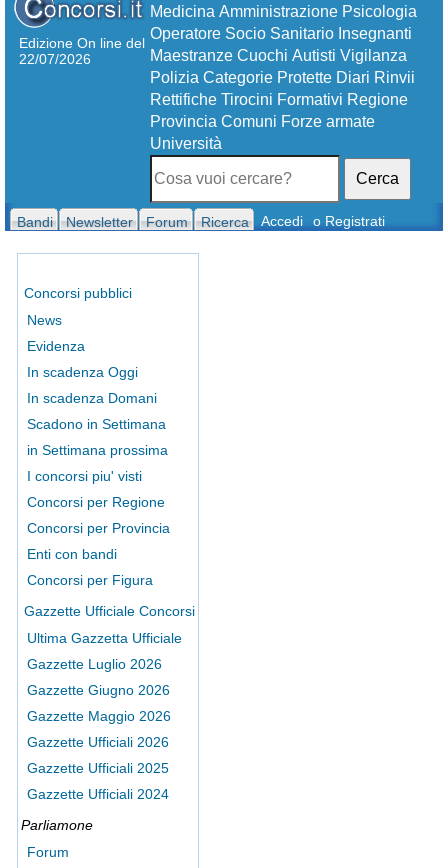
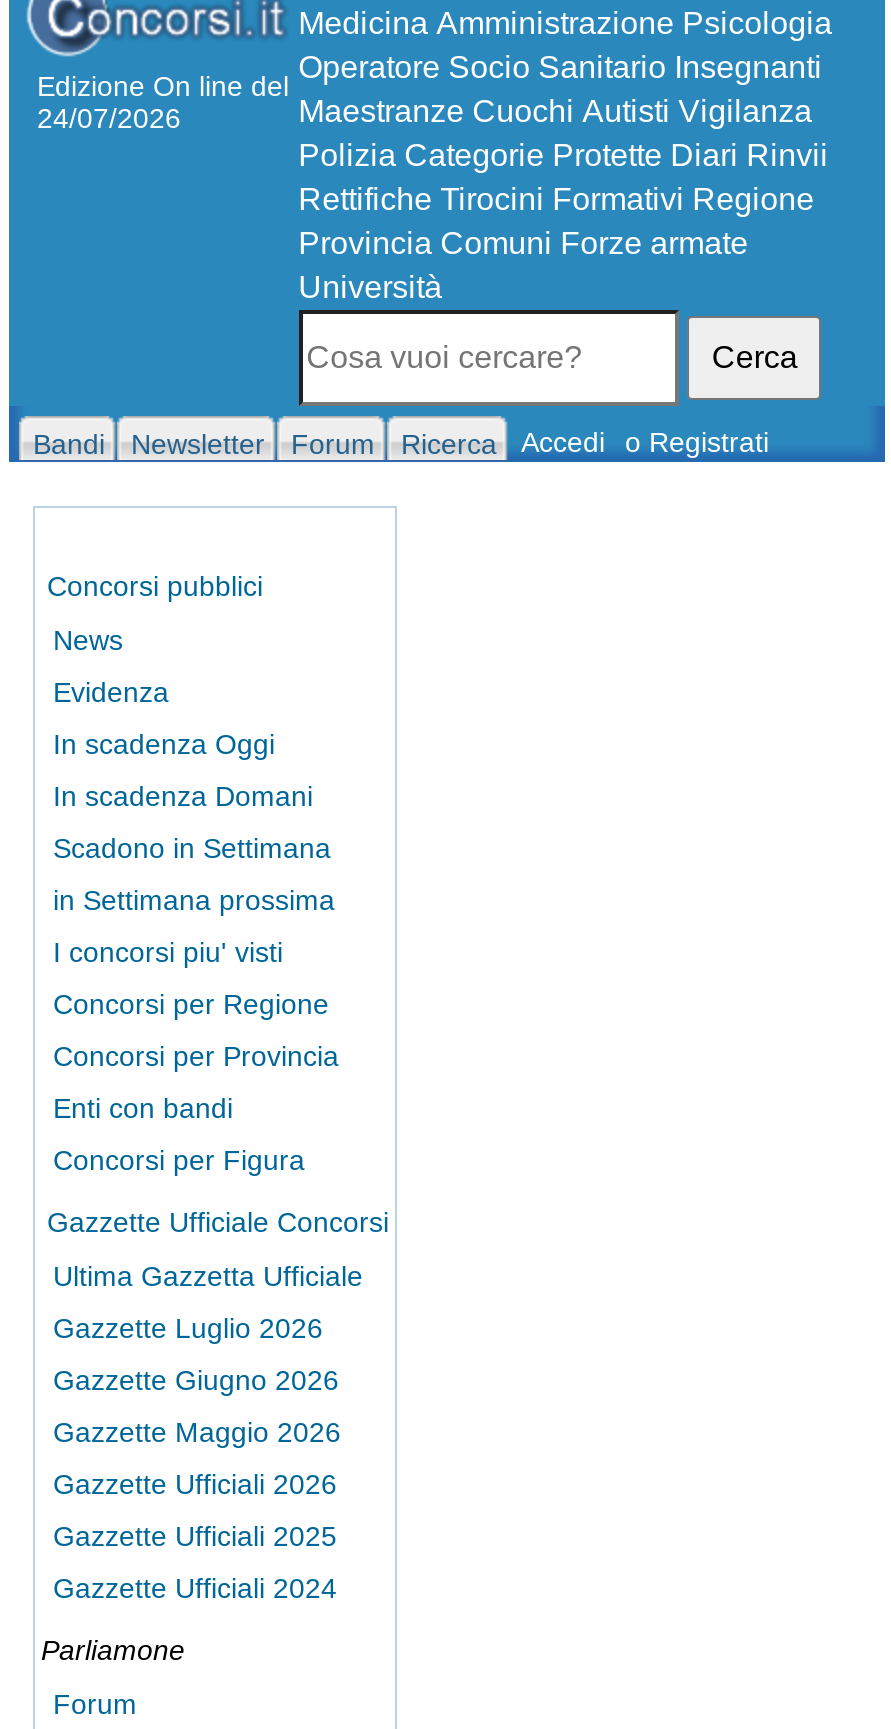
[19,51,91,67] 22/07/2026 -> [37,102,181,134] 24/07/2026

